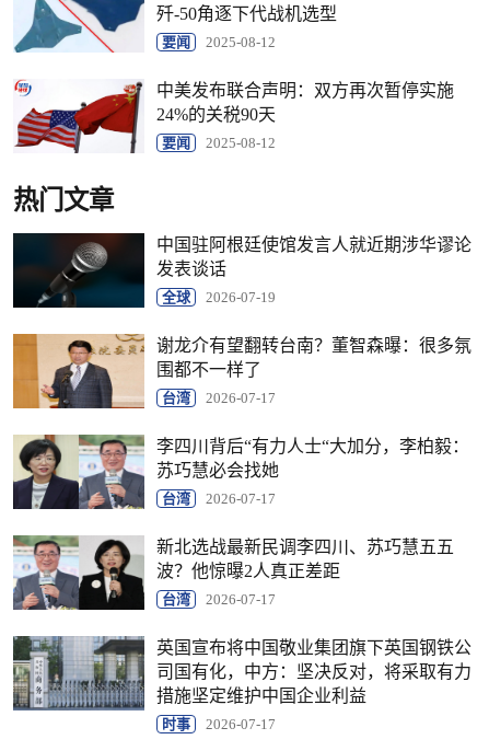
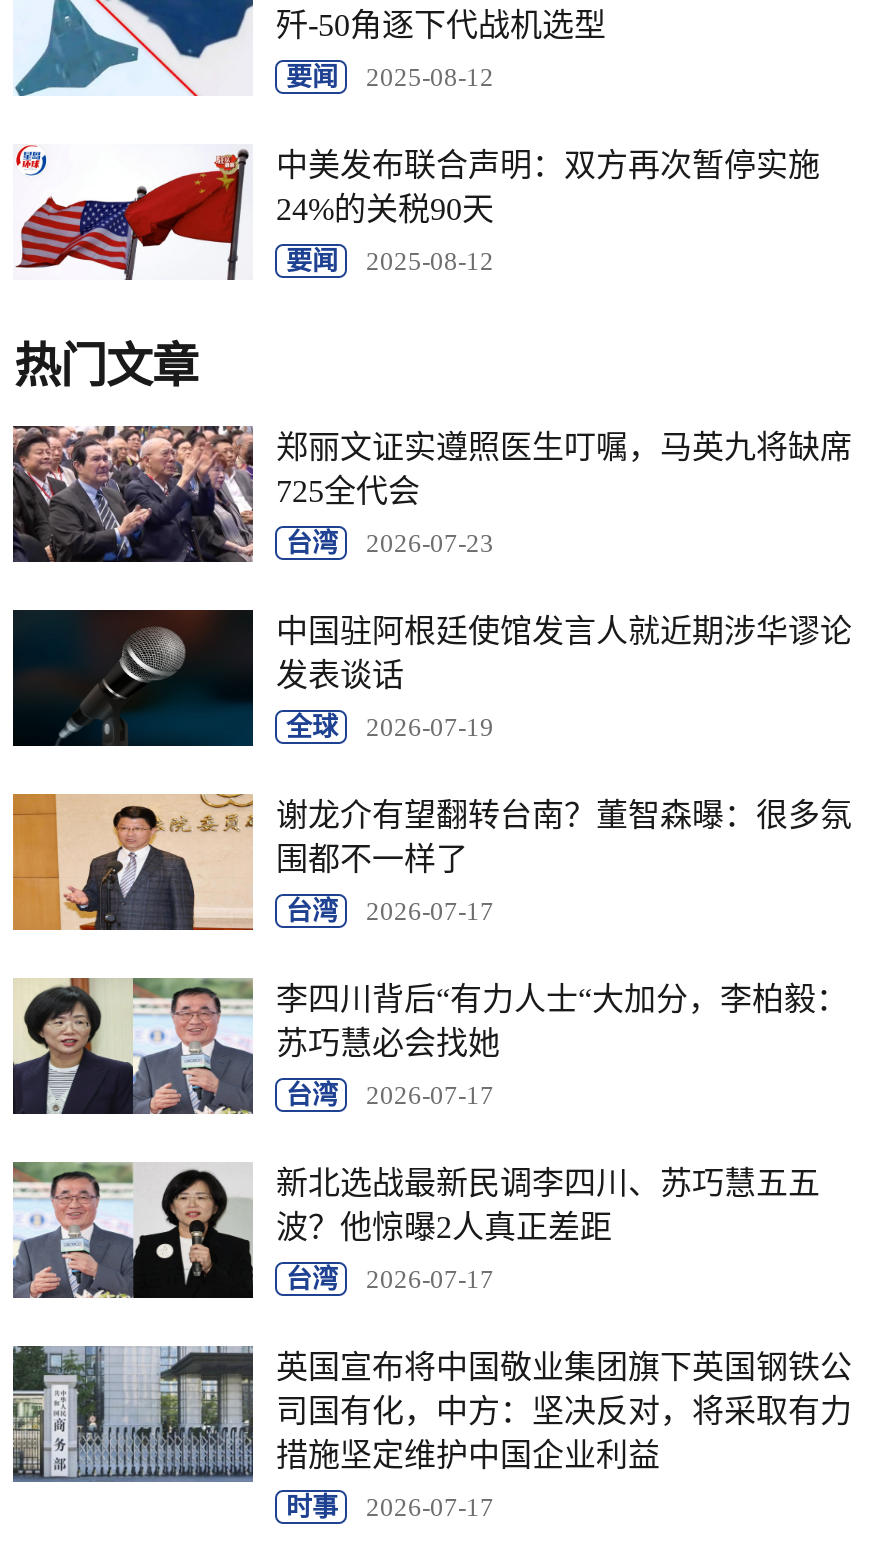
none -> [11,424,852,564] [image] | 郑丽文证实遵照医生叮嘱，马英九将缺席 | 725全代会 | 台湾 | 2026-07-23

